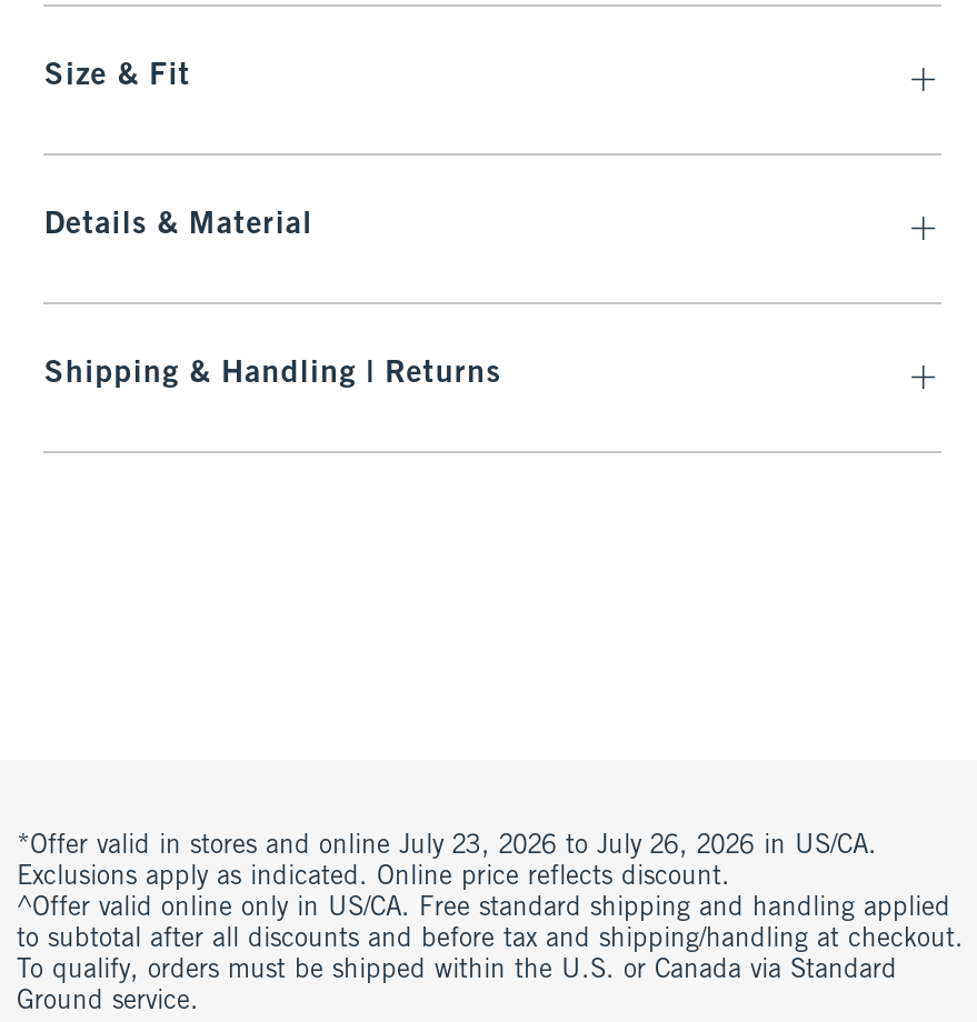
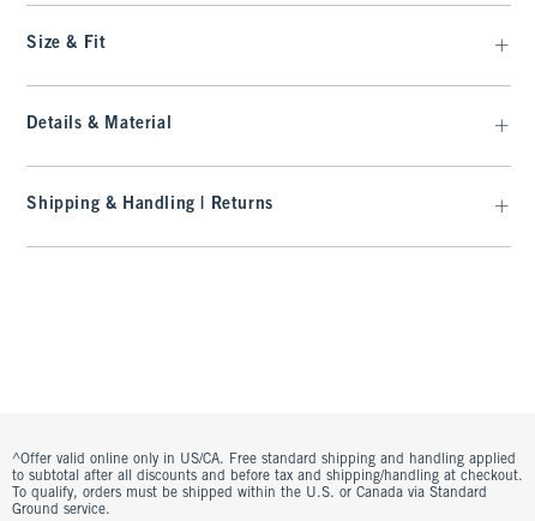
[17,833,877,891] *Offer valid in stores and online July 23, 2026 to July 26, 2026 in US/CA. | Exclusions apply as indicated. Online price reflects discount. -> none

